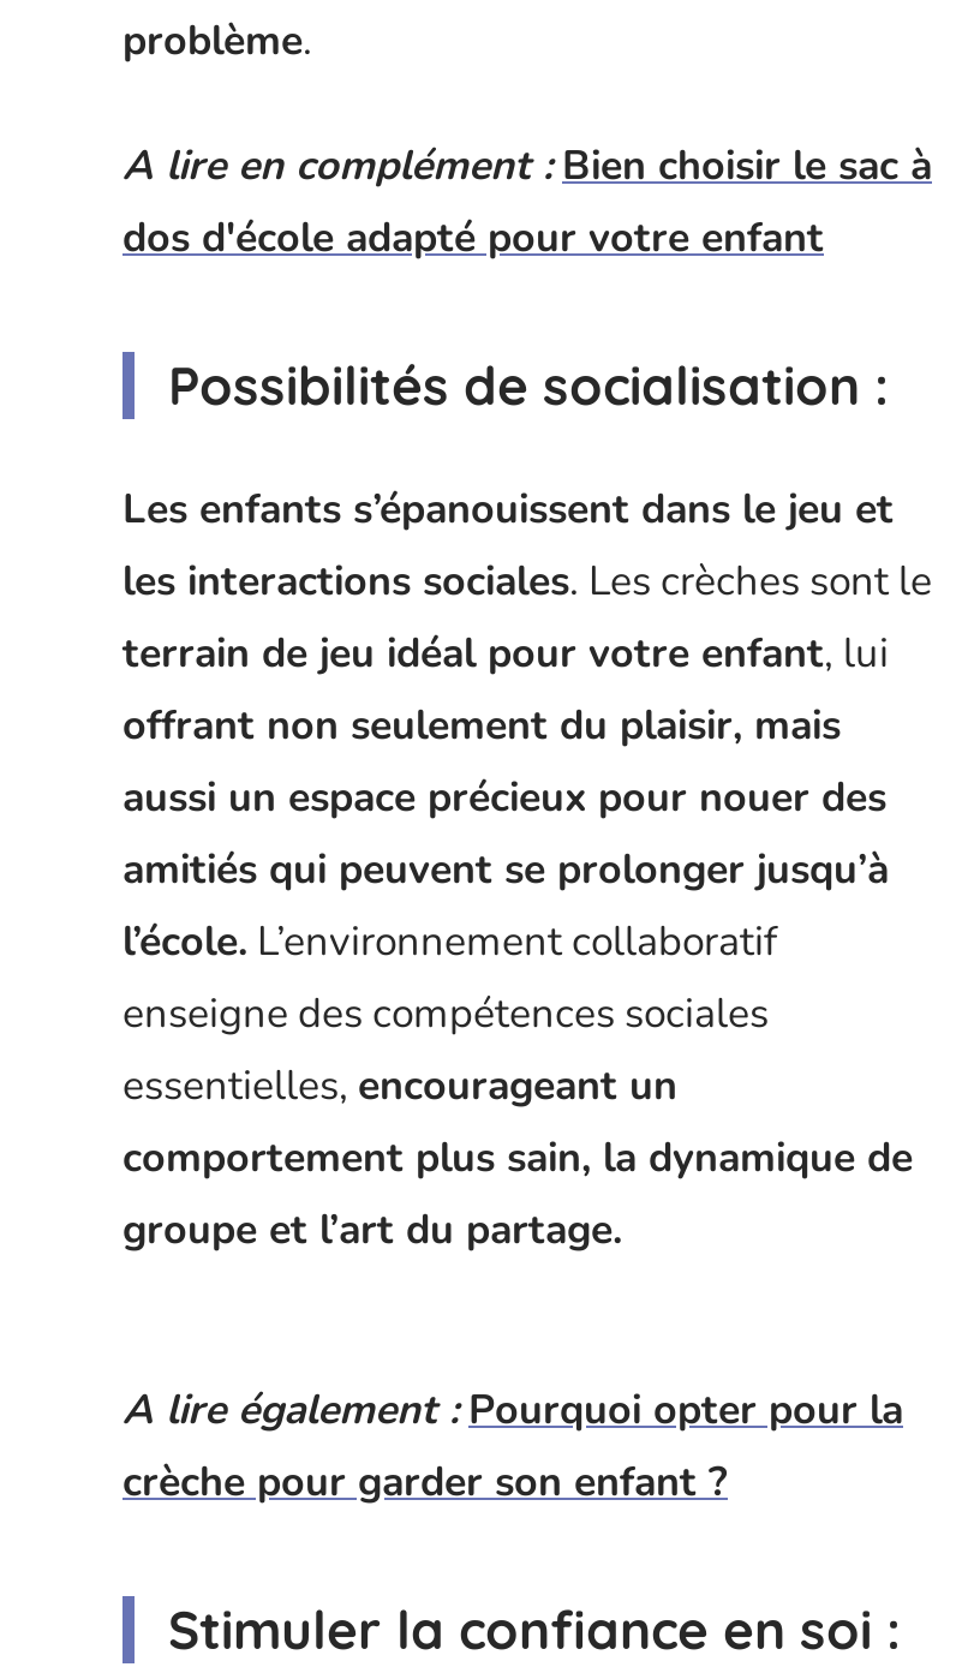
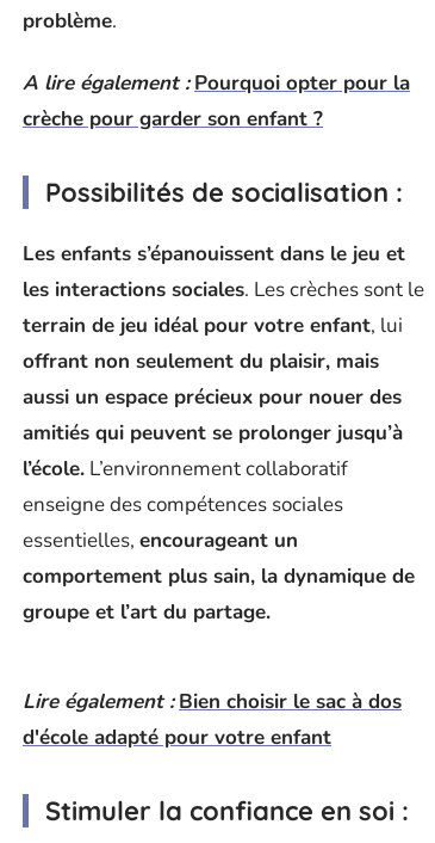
[123,138,932,265] A lire en complément : Bien choisir le sac à | dos d'école adapté pour votre enfant -> none
none -> [23,687,402,750] Lire également : Bien choisir le sac à dos | d'école adapté pour votre enfant
moved [123,1381,903,1508] -> [23,69,410,133]: A lire également : Pourquoi opter pour la | crèche pour garder son enfant ?

